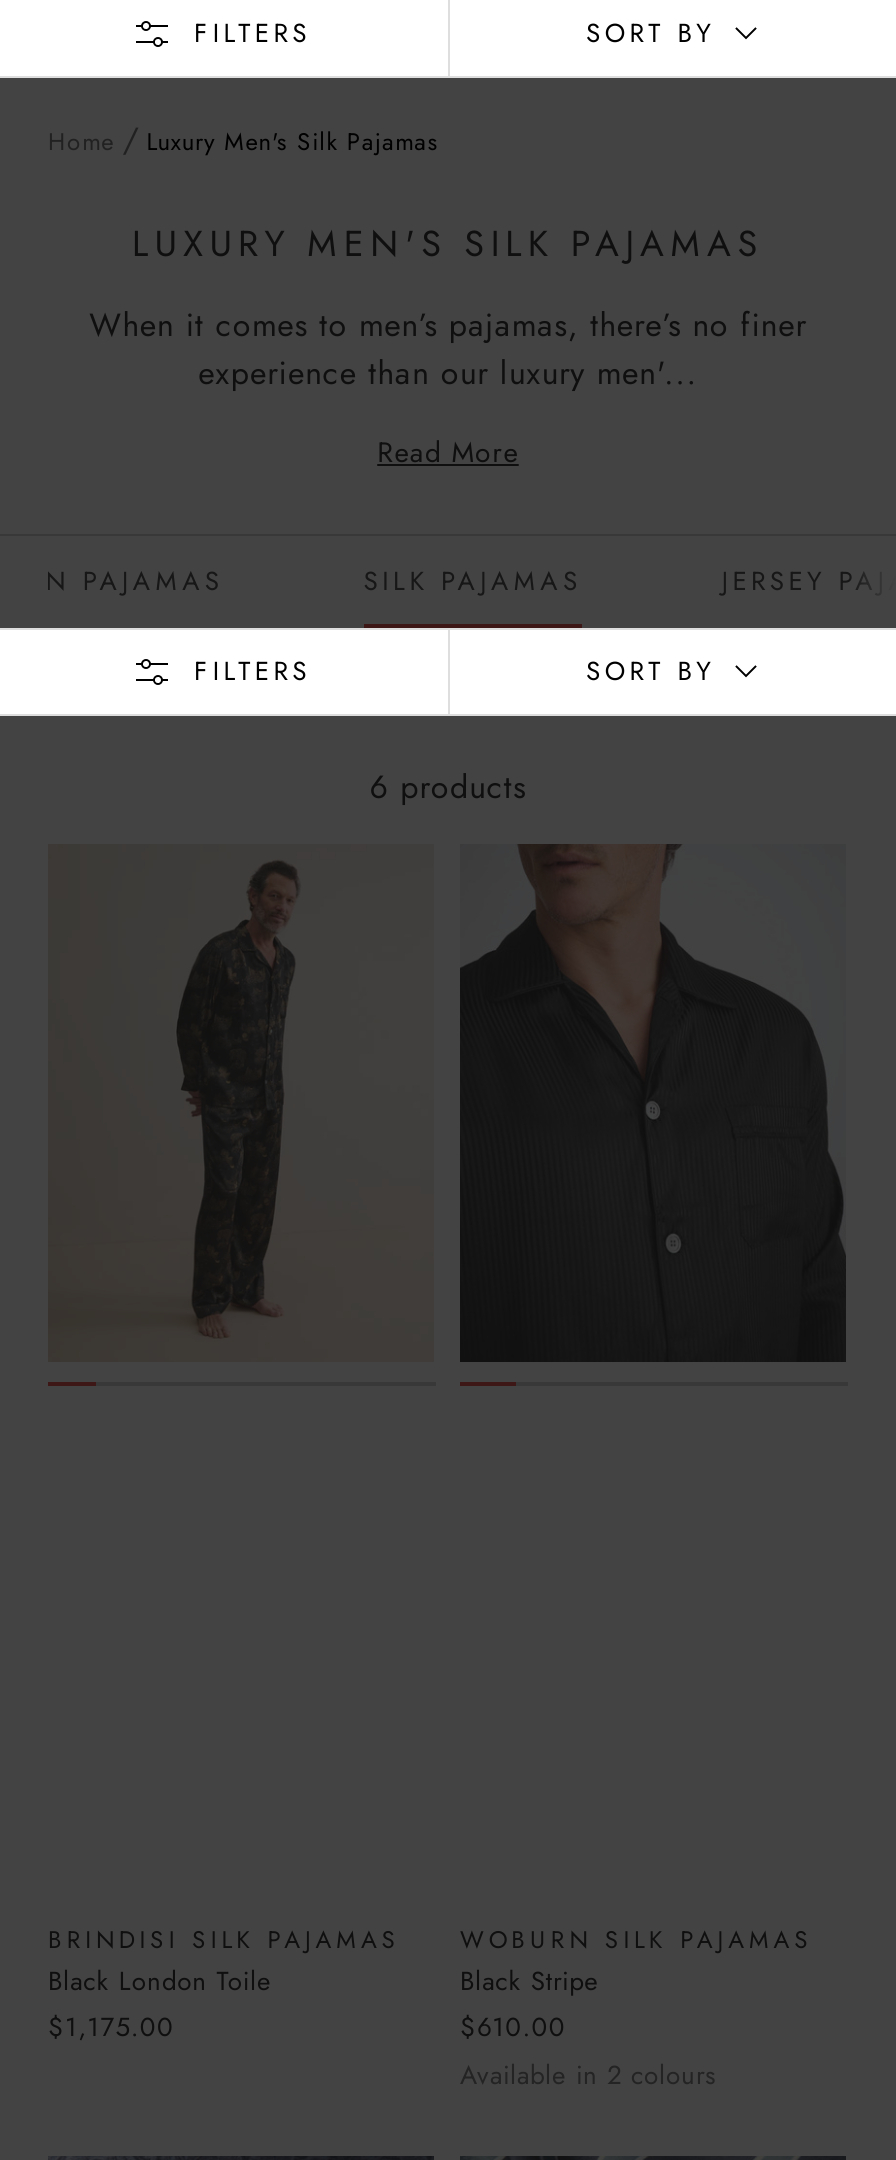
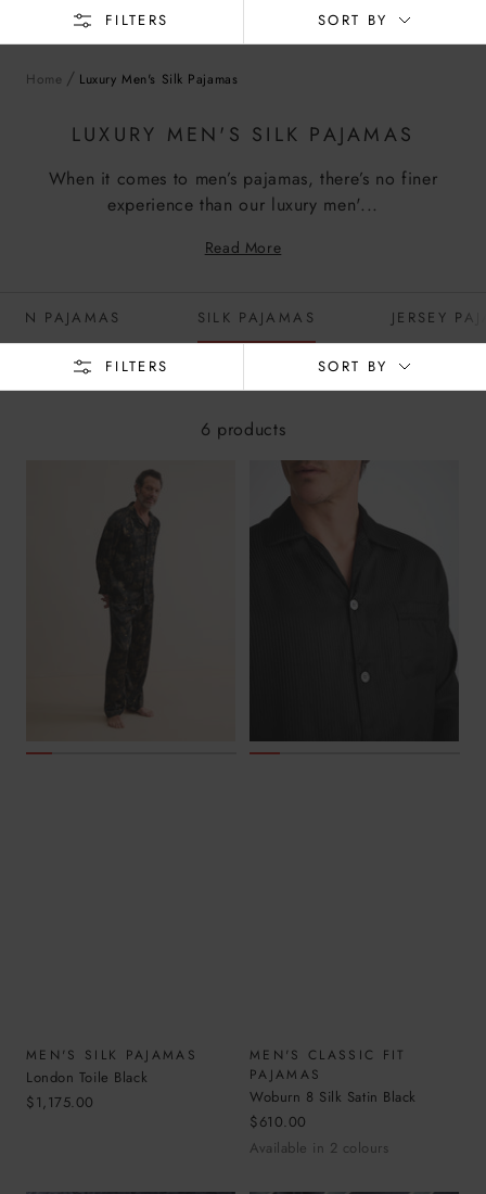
[48,1923,400,2001] BRINDISI SILK PAJAMAS | Black London Toile -> [26,1046,198,1088] MEN'S SILK PAJAMAS | London Toile Black
[460,1923,813,2001] WOBURN SILK PAJAMAS | Black Stripe -> [250,1046,417,1108] MEN'S CLASSIC FIT | PAJAMAS | Woburn 8 Silk Satin Black

